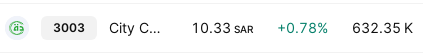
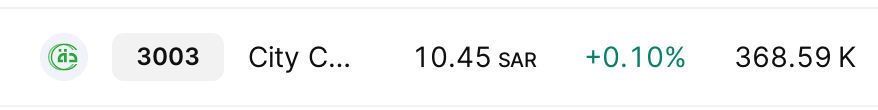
[191,19,253,36] 10.33 SAR -> [412,39,536,73] 10.45 SAR
[277,19,328,36] +0.78% -> [584,39,686,73] +0.10%
[352,19,413,36] 632.35 K -> [734,39,856,73] 368.59 K

